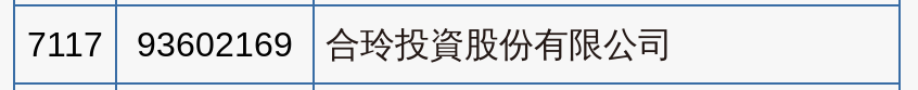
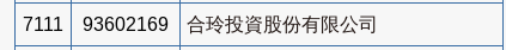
[27,26,673,63] 7117 93602169 合玲投資股份有限公司 -> [23,14,378,34] 7111 93602169 合玲投資股份有限公司

